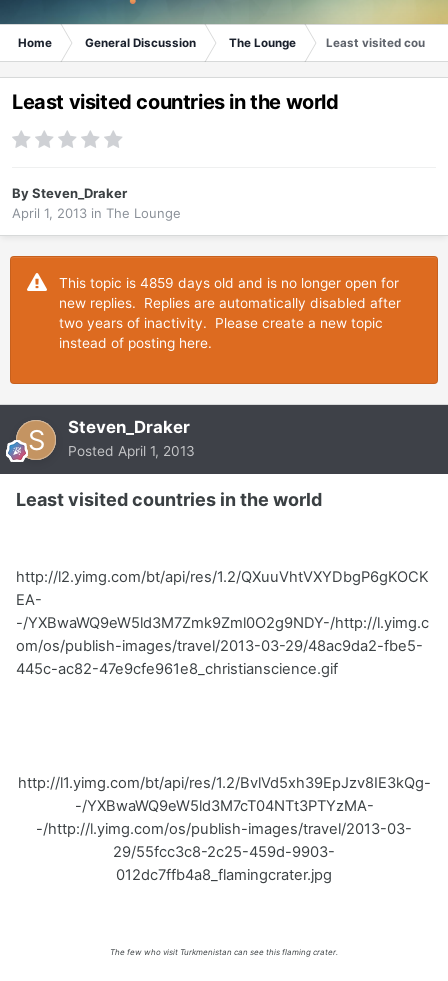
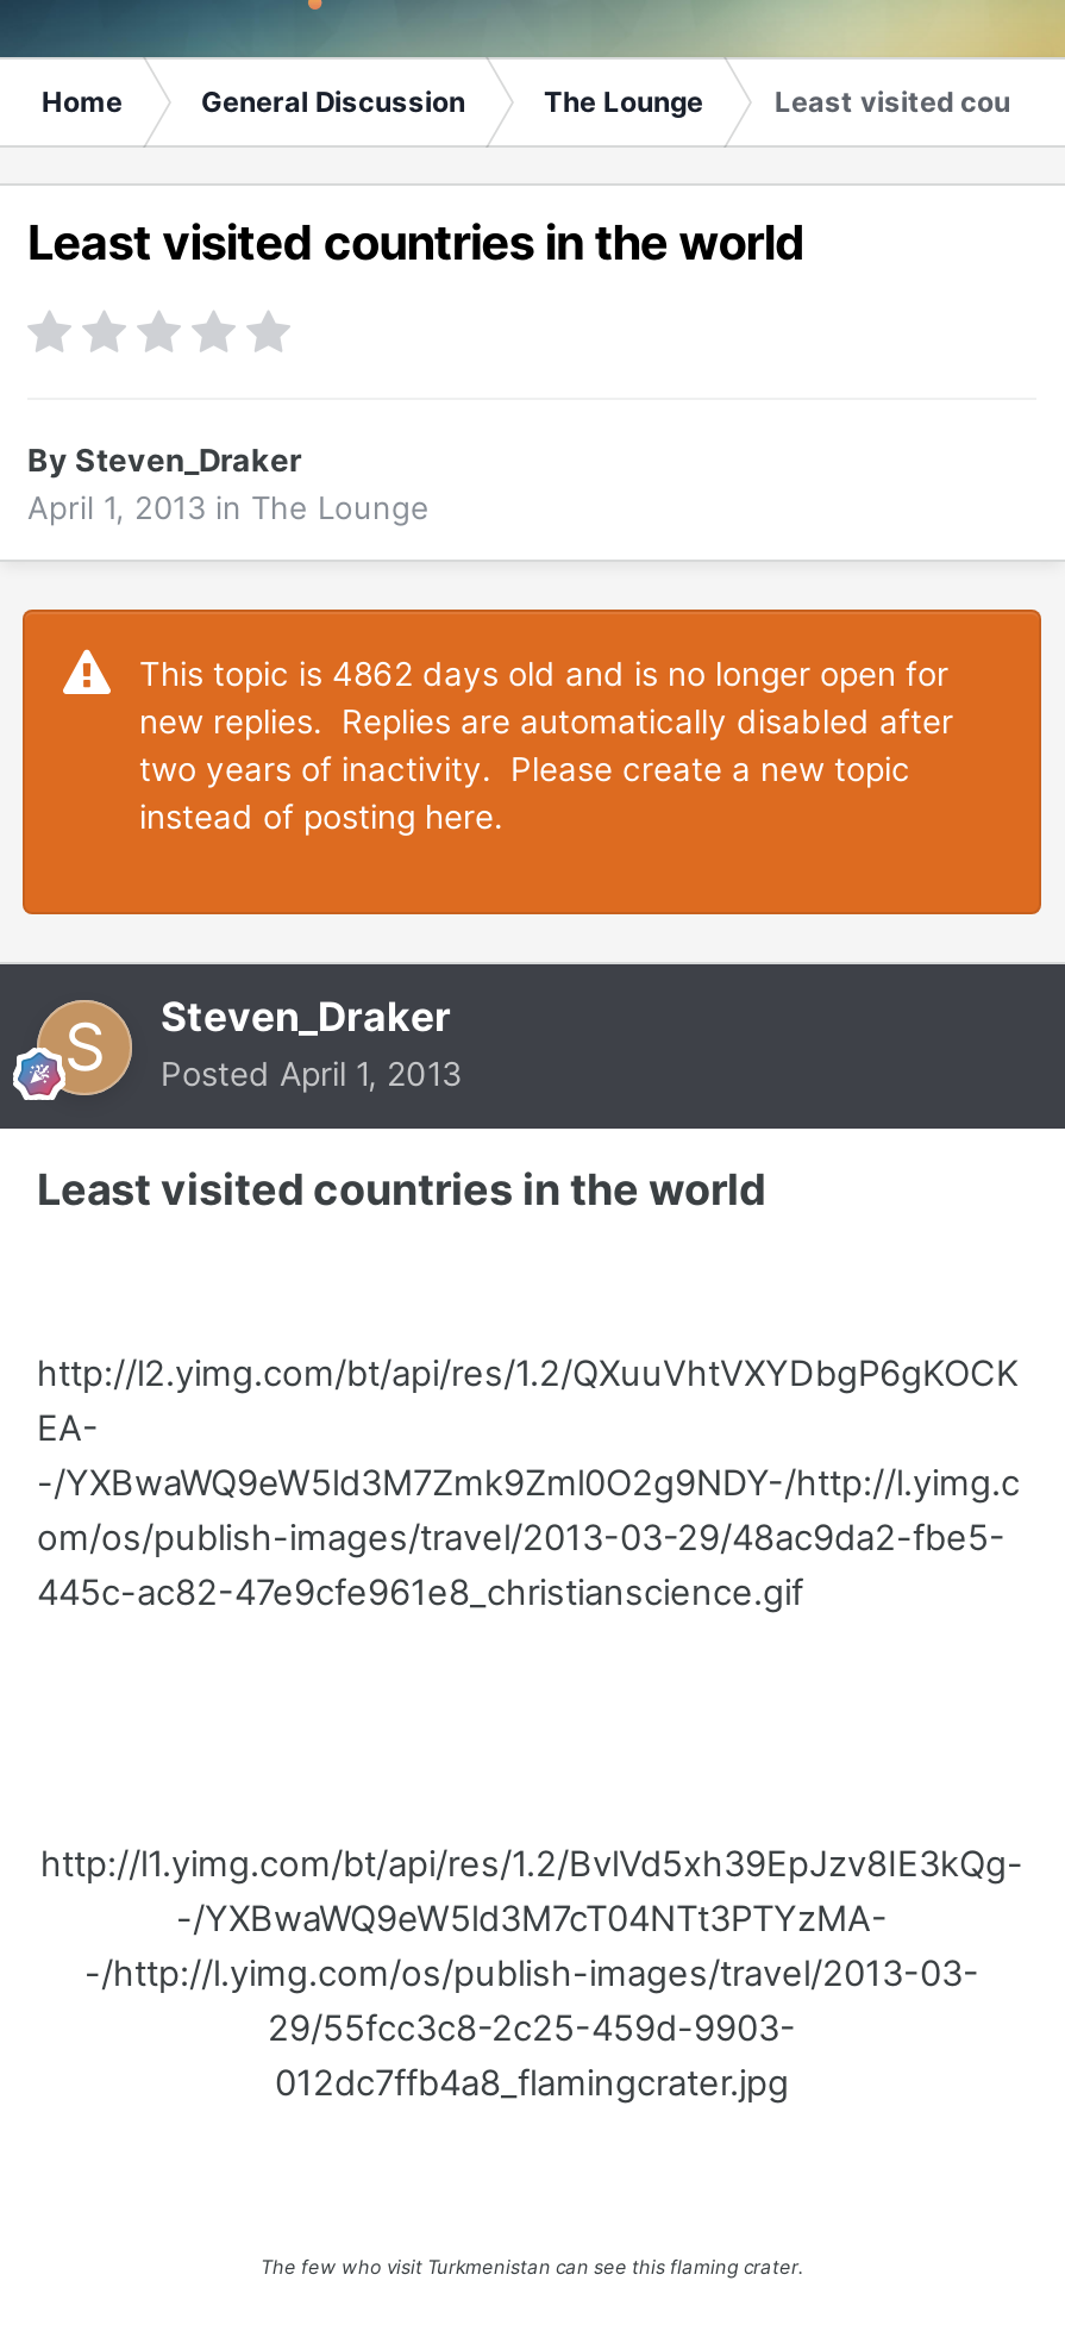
[59,275,399,291] This topic is 4859 days old and is no longer open for -> [139,656,948,694] This topic is 4862 days old and is no longer open for

